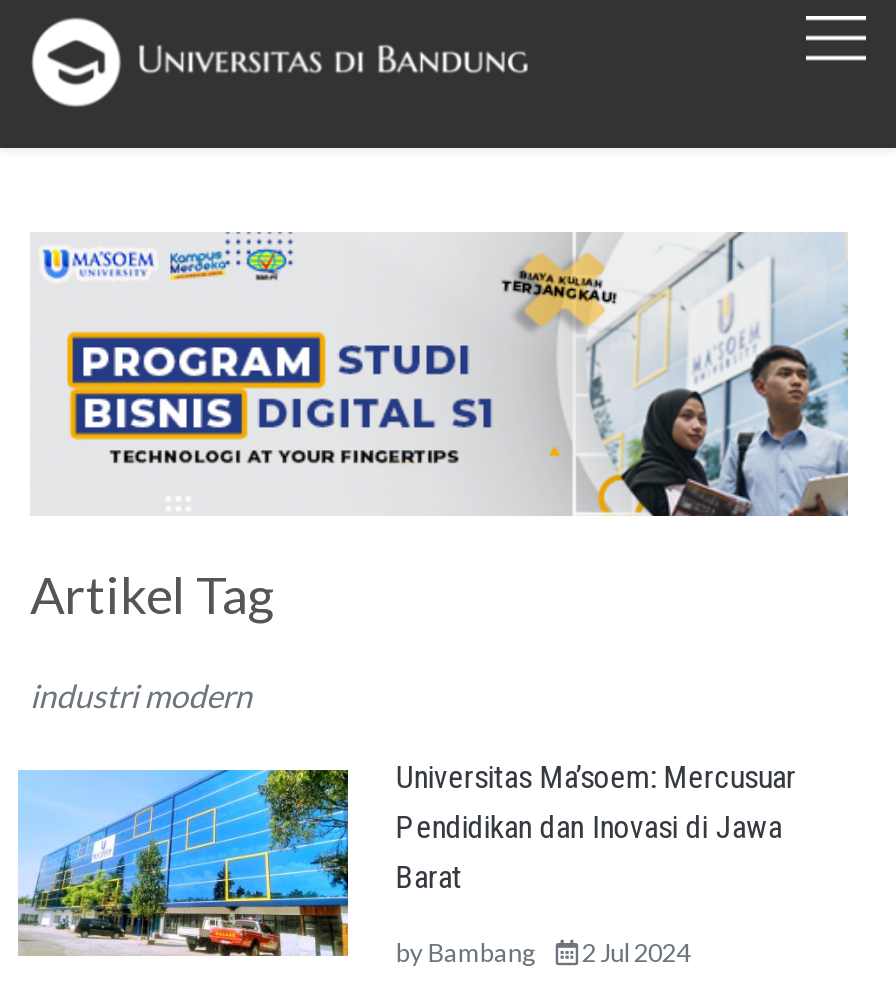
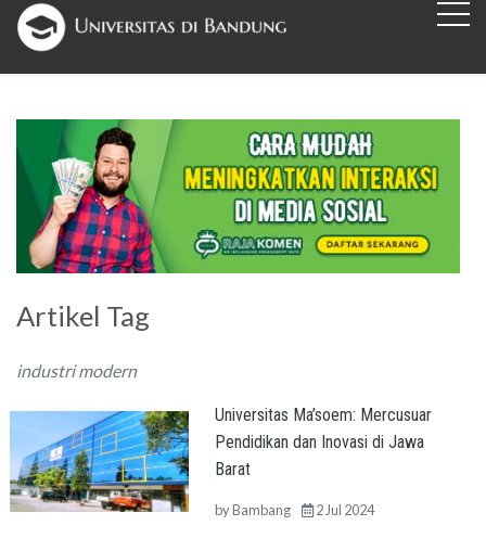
[30,232,850,518] [image] -> [15,118,461,274] [image]

